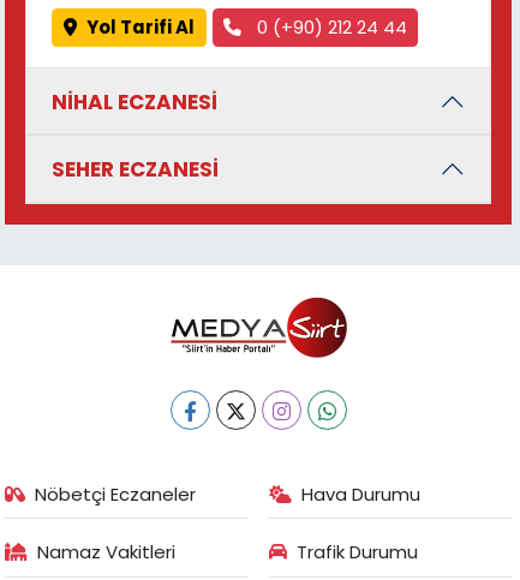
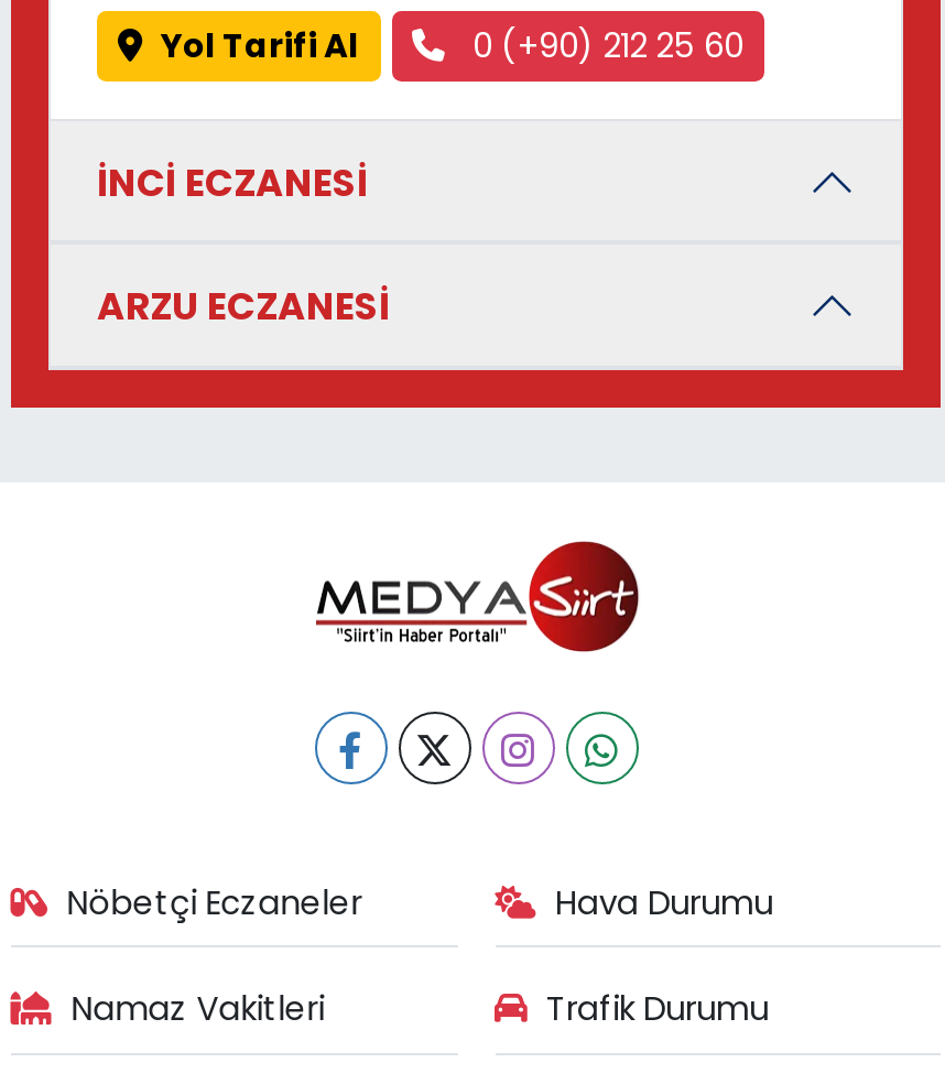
[252,14,407,40] 0 (+90) 212 24 44 -> [464,22,743,68] 0 (+90) 212 25 60
[52,87,217,116] NİHAL ECZANESİ -> [97,156,368,209] İNCİ ECZANESİ
[52,155,219,184] SEHER ECZANESİ -> [97,280,390,333] ARZU ECZANESİ

